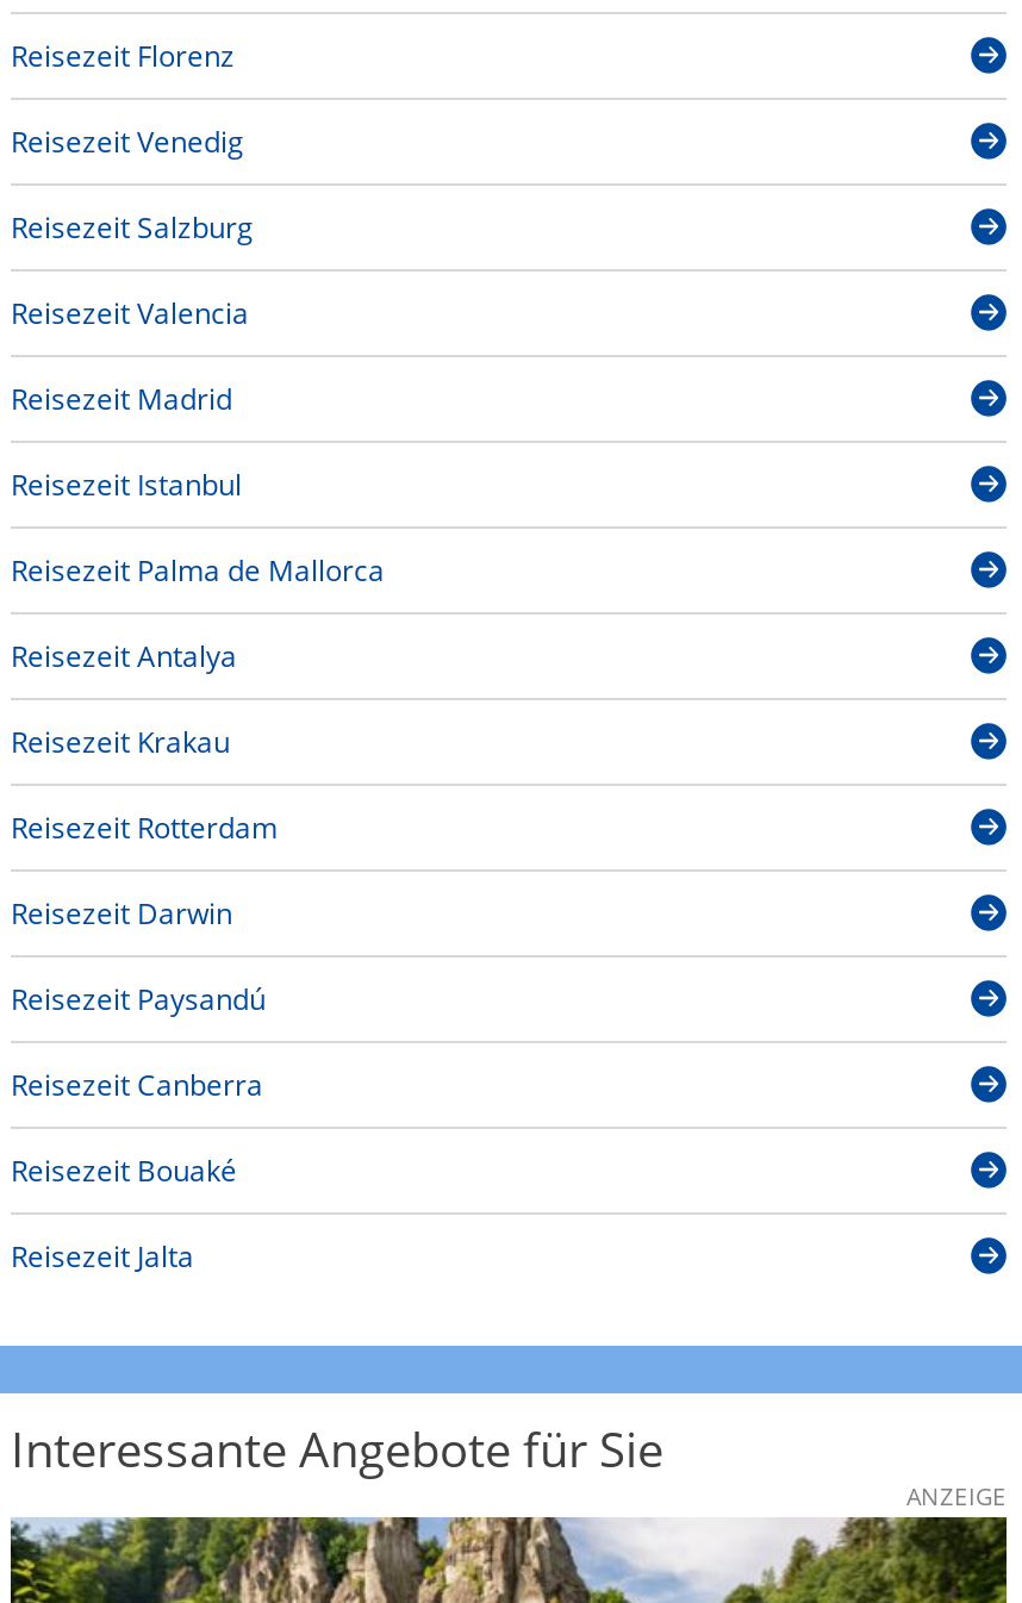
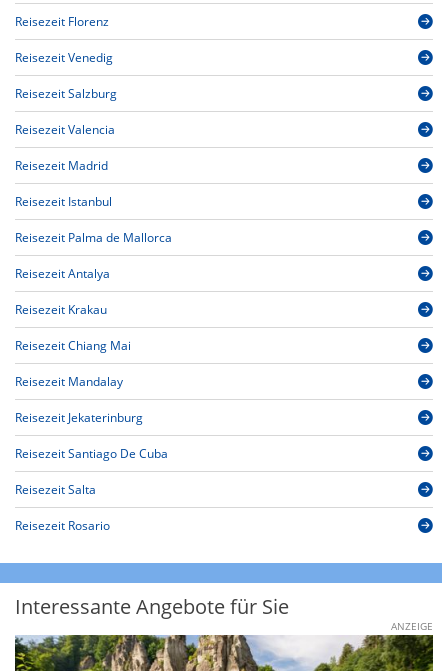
[11,808,278,848] Reisezeit Rotterdam -> [15,337,131,354] Reisezeit Chiang Mai
[11,894,232,934] Reisezeit Darwin -> [15,373,123,390] Reisezeit Mandalay
[11,979,266,1020] Reisezeit Paysandú -> [15,409,143,426] Reisezeit Jekaterinburg
[11,1065,263,1106] Reisezeit Canberra -> [15,445,168,462] Reisezeit Santiago De Cuba
[11,1151,237,1191] Reisezeit Bouaké -> [15,481,96,498] Reisezeit Salta
[11,1237,194,1277] Reisezeit Jalta -> [15,517,110,534] Reisezeit Rosario

